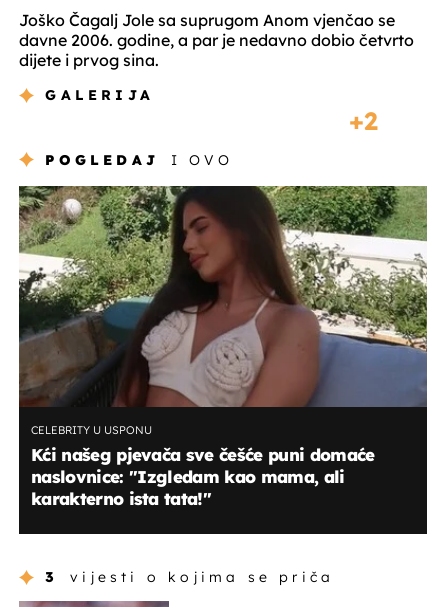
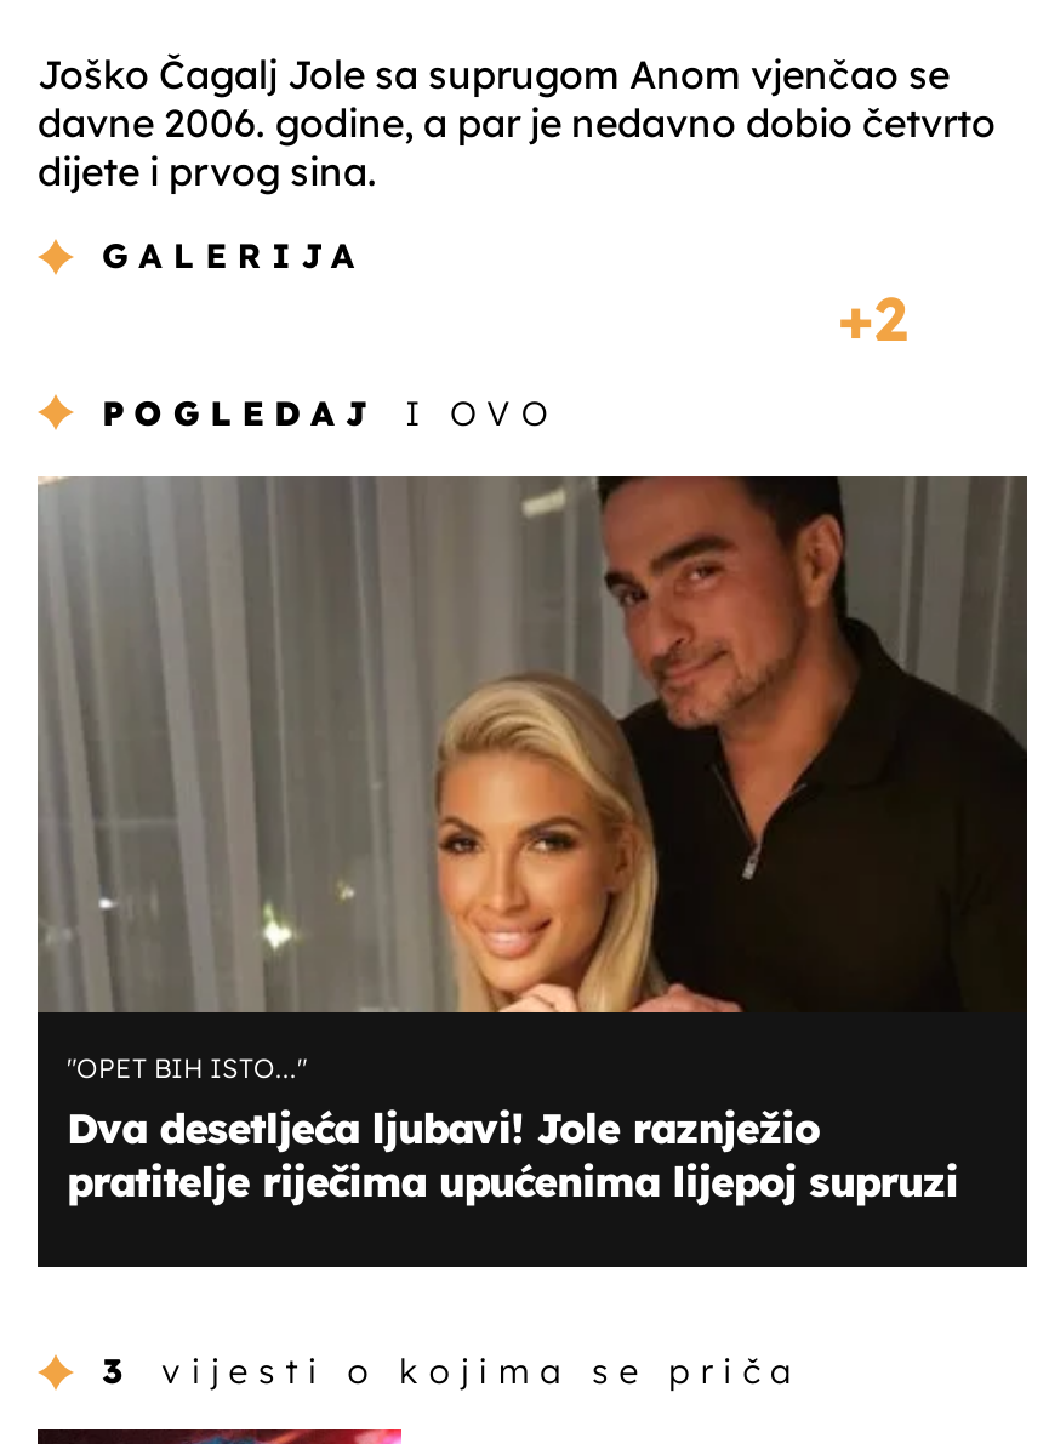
[18,185,428,509] [image] | CELEBRITY U USPONU | Kći našeg pjevača sve češće puni domaće | naslovnice: ''Izgledam kao mama, ali | karakterno ista tata!'' -> [38,474,1030,1207] [image] | "OPET BIH ISTO..." | Dva desetljeća ljubavi! Jole raznježio | pratitelje riječima upućenima lijepoj supruzi

